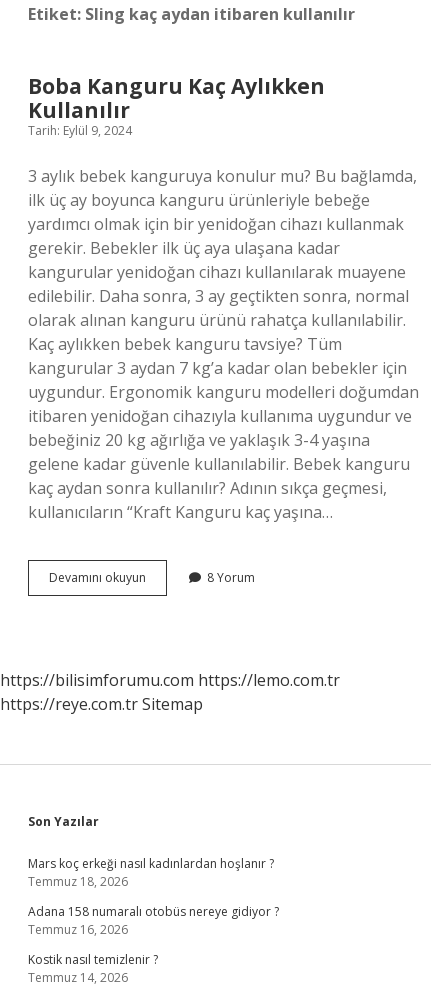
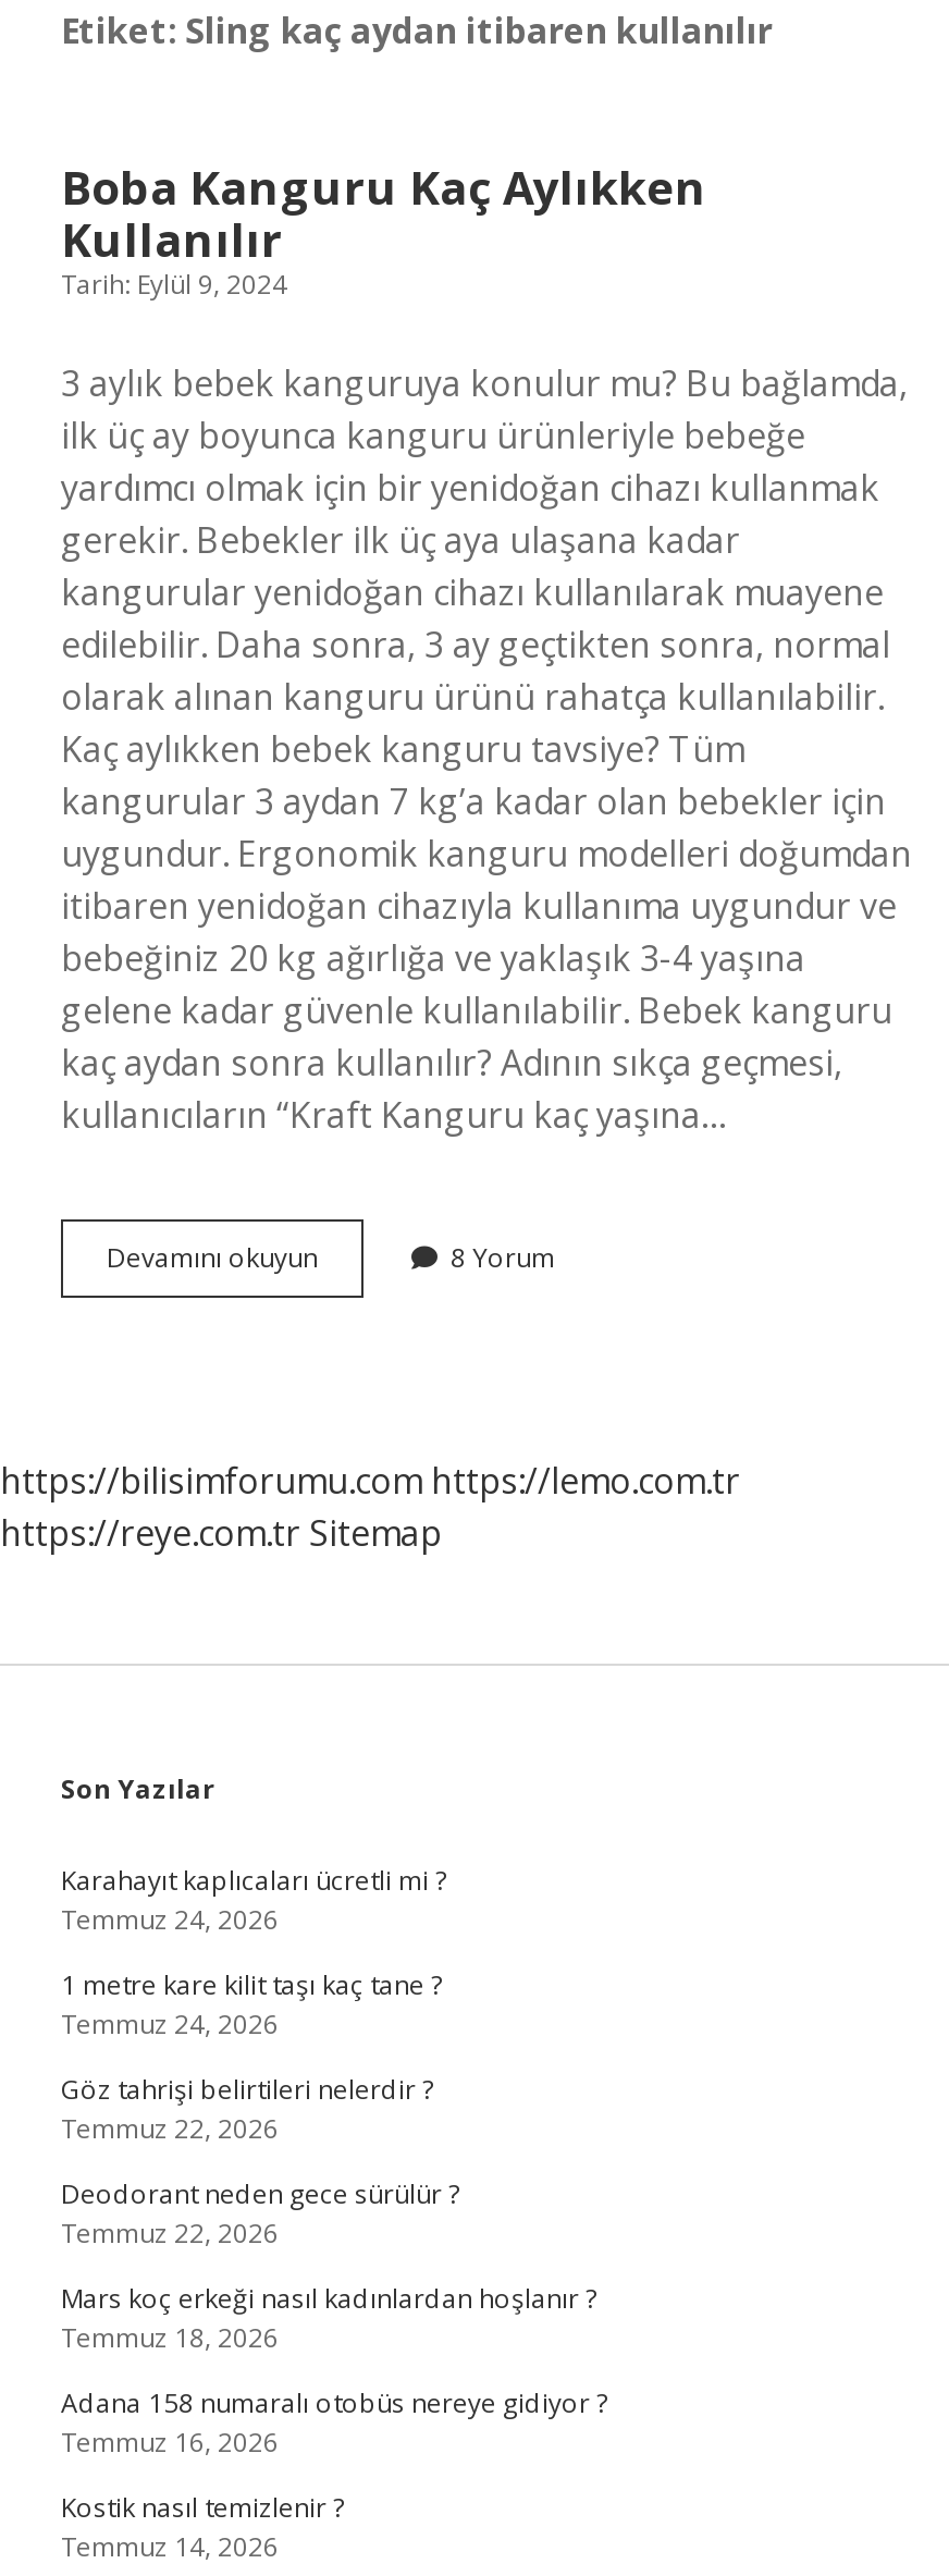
none -> [61,1862,459,2252] Karahayıt kaplıcaları ücretli mi ? | Temmuz 24, 2026 | 1 metre kare kilit taşı kaç tane ? | Temmuz 24, 2026 | Göz tahrişi belirtileri nelerdir ? | Temmuz 22, 2026 | Deodorant neden gece sürülür ? | Temmuz 22, 2026

